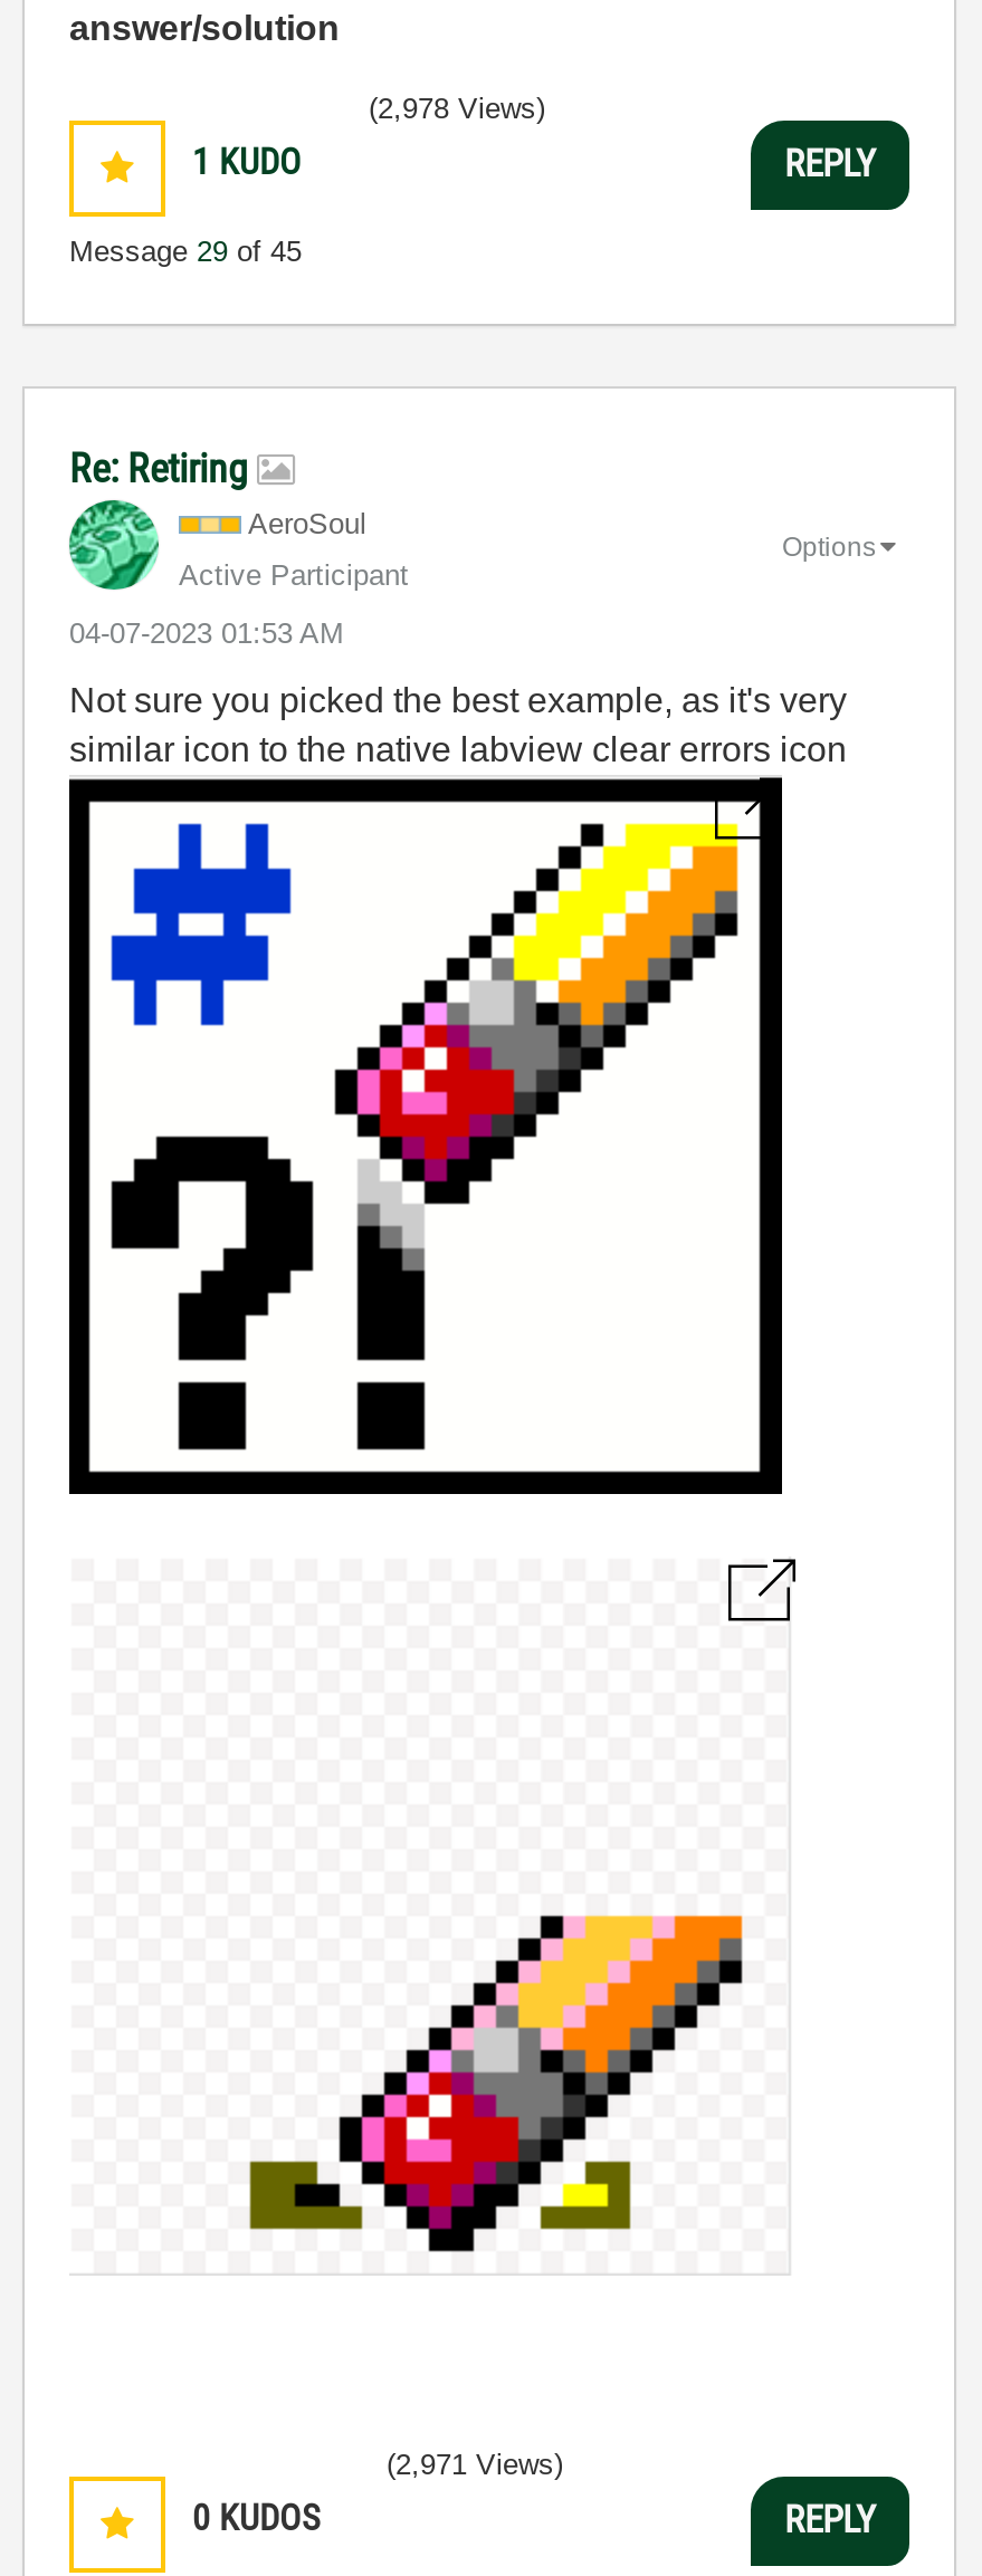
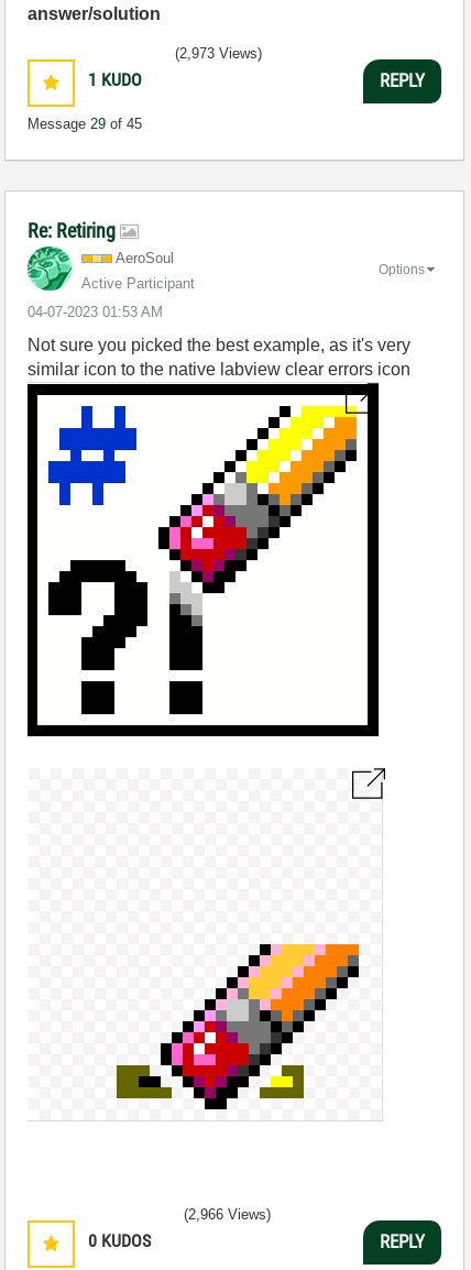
[369,91,545,124] (2,978 Views) -> [175,45,262,61] (2,973 Views)
[387,2447,563,2480] (2,971 Views) -> [184,1206,271,1222] (2,966 Views)

